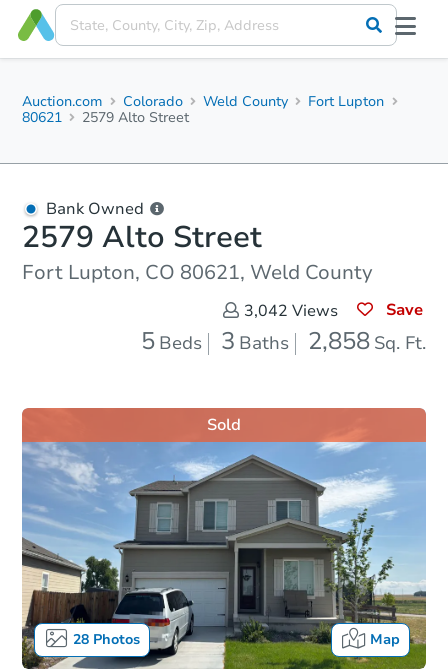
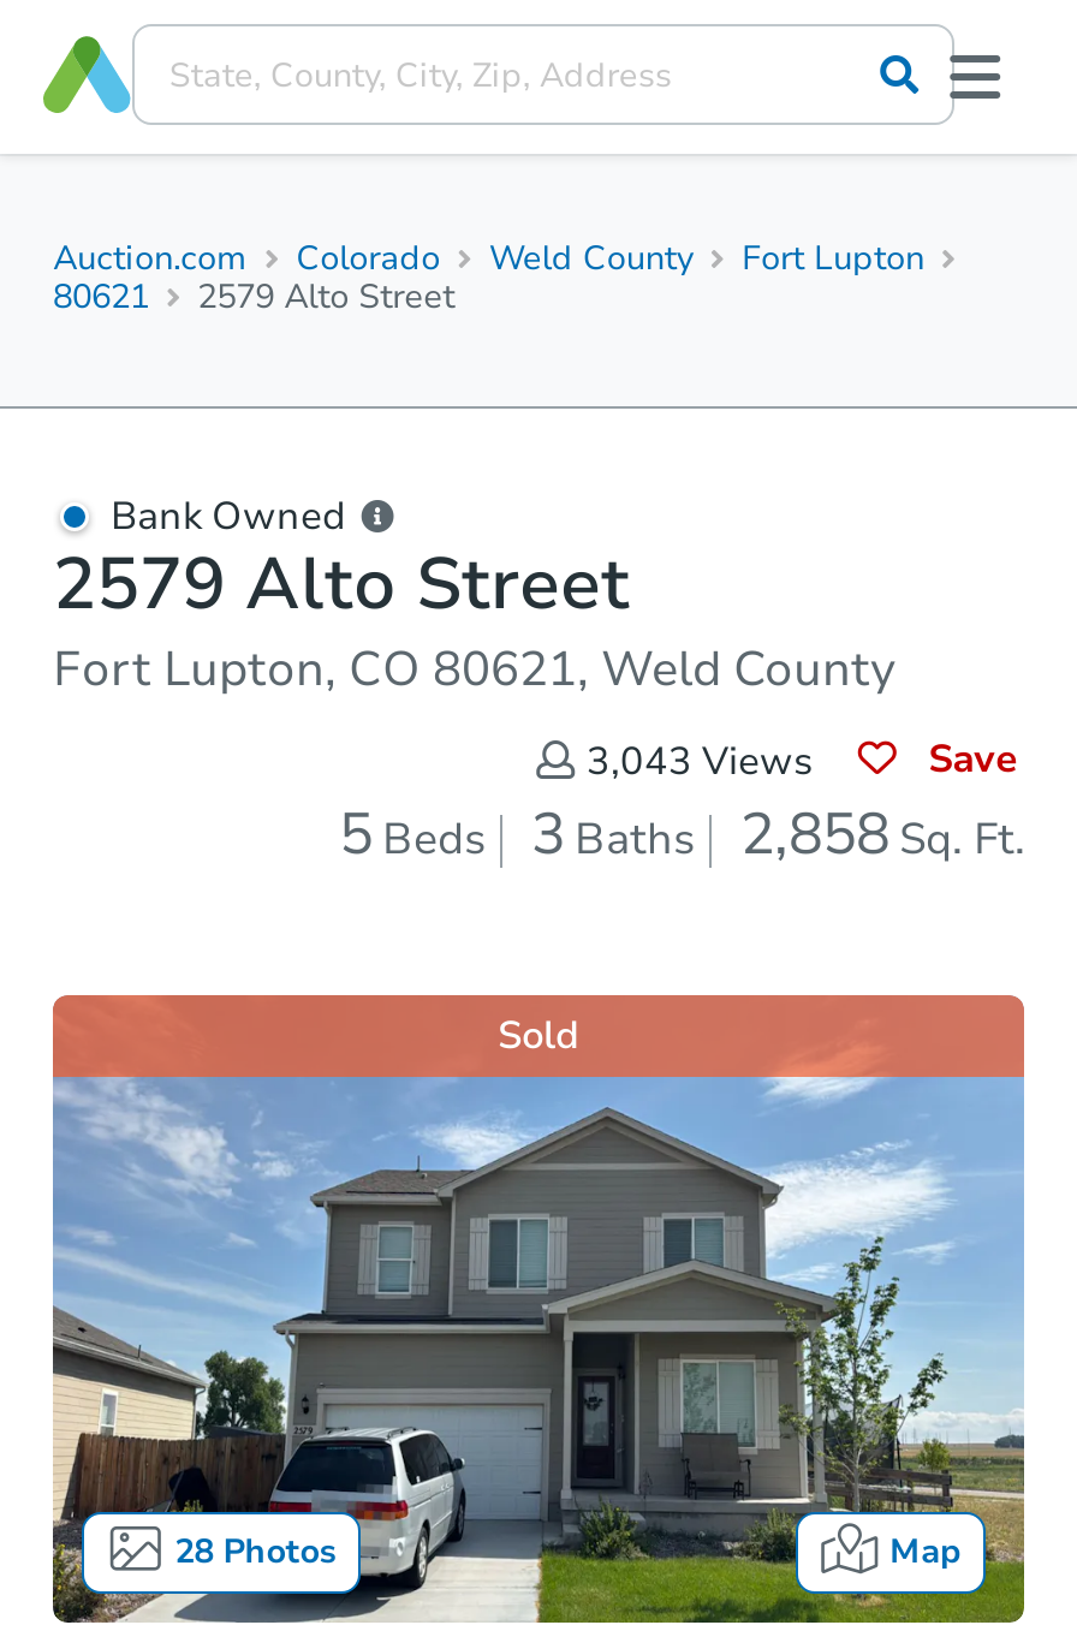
[244,299,338,321] 3,042 Views -> [587,734,813,787] 3,043 Views

